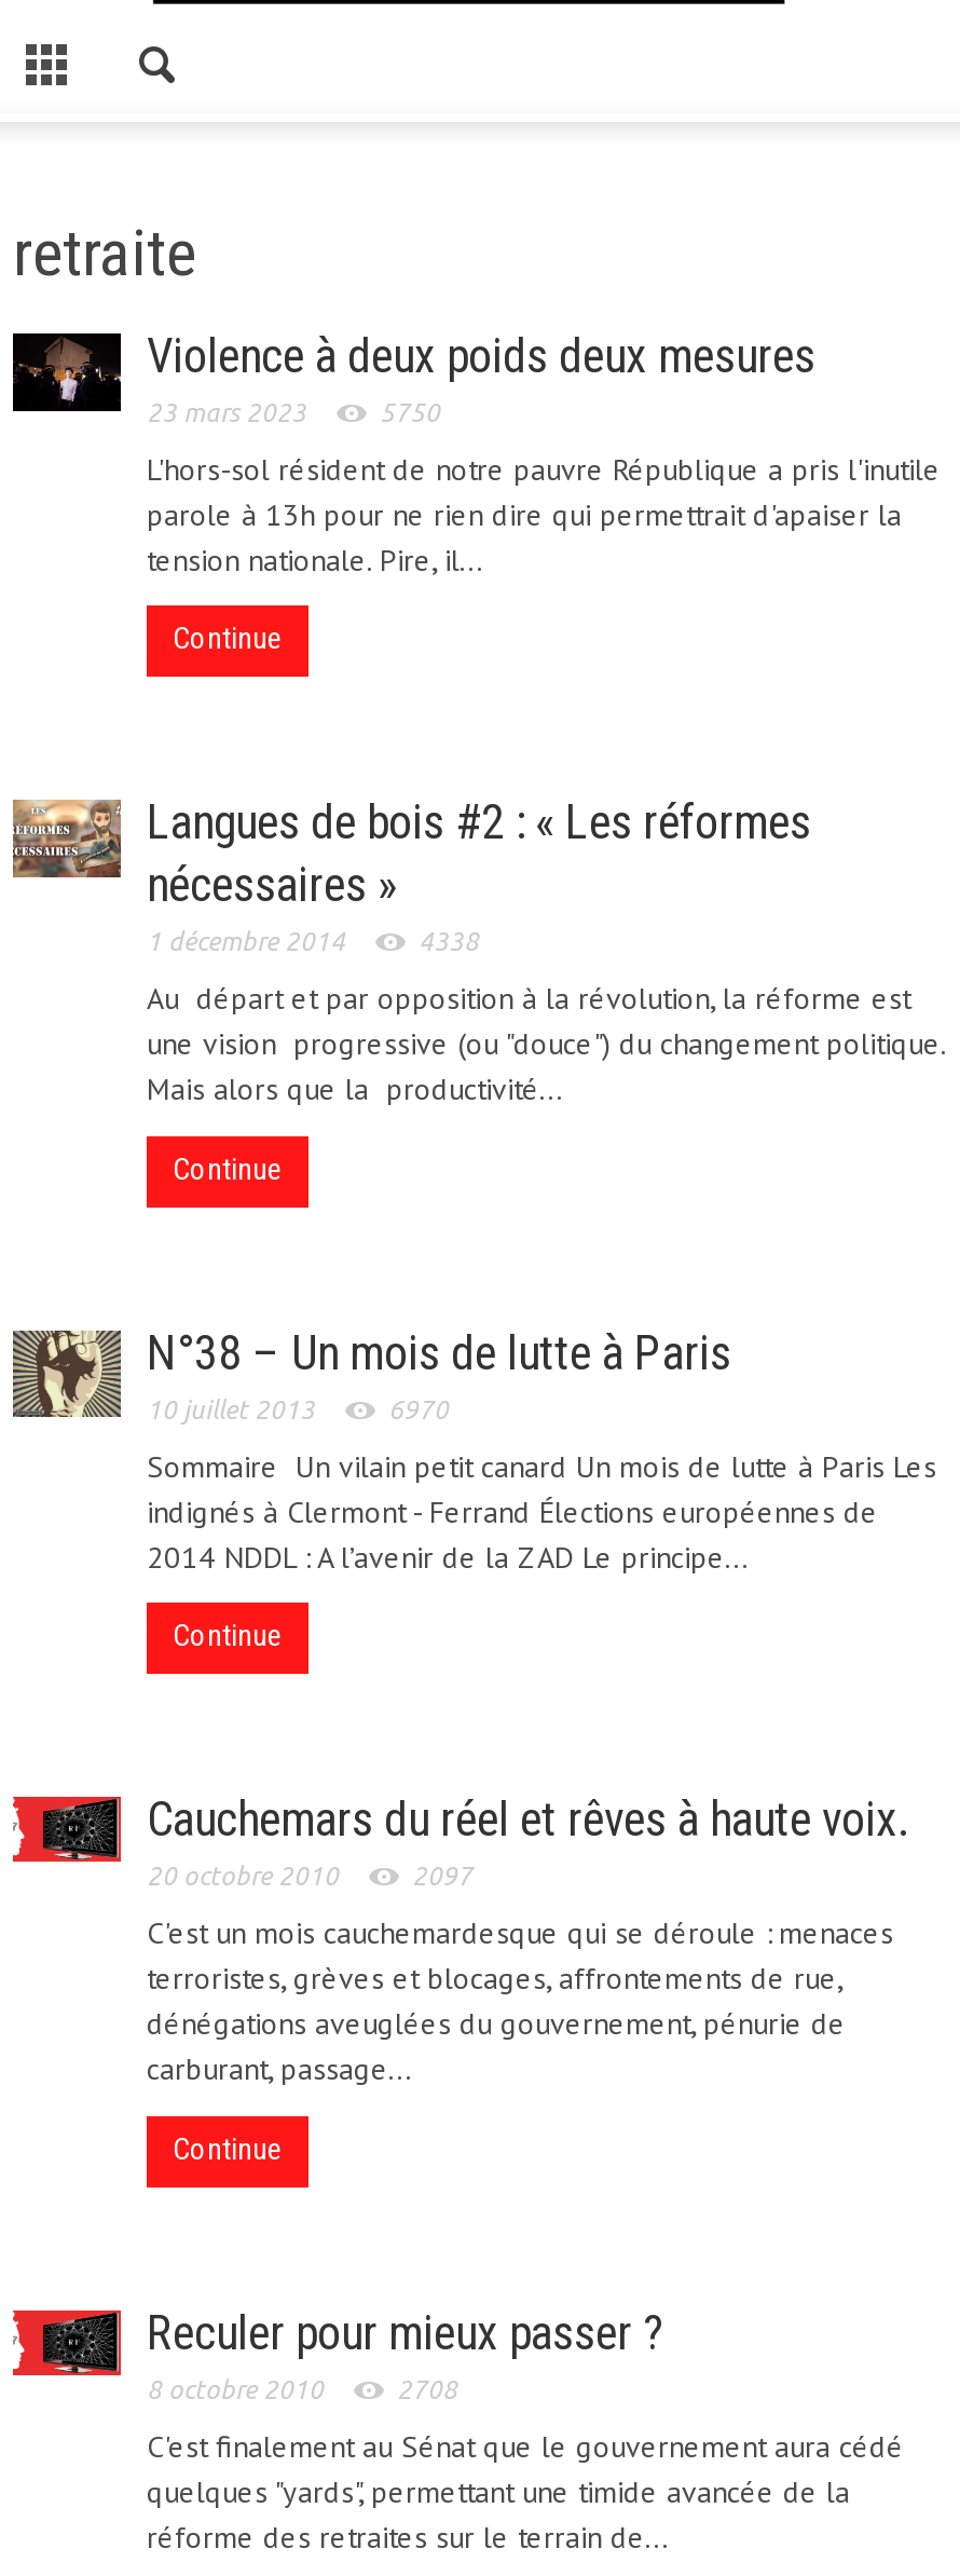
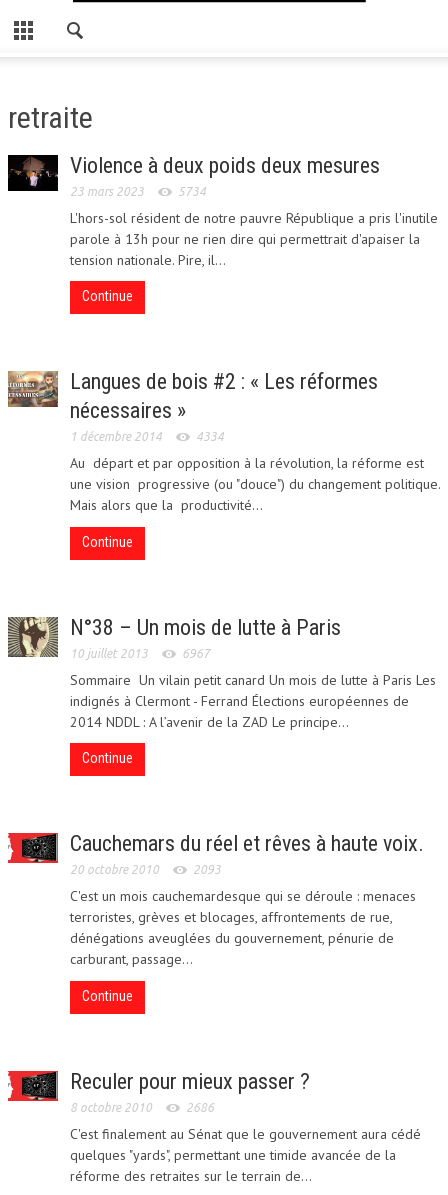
[380,397,440,425] 5750 -> [178,185,206,198] 5734
[419,927,479,955] 4338 -> [196,430,224,443] 4334
[388,1395,449,1423] 6970 -> [182,647,210,660] 6967
[412,1862,472,1890] 2097 -> [193,863,221,876] 2093
[397,2374,457,2402] 2708 -> [186,1101,214,1114] 2686

